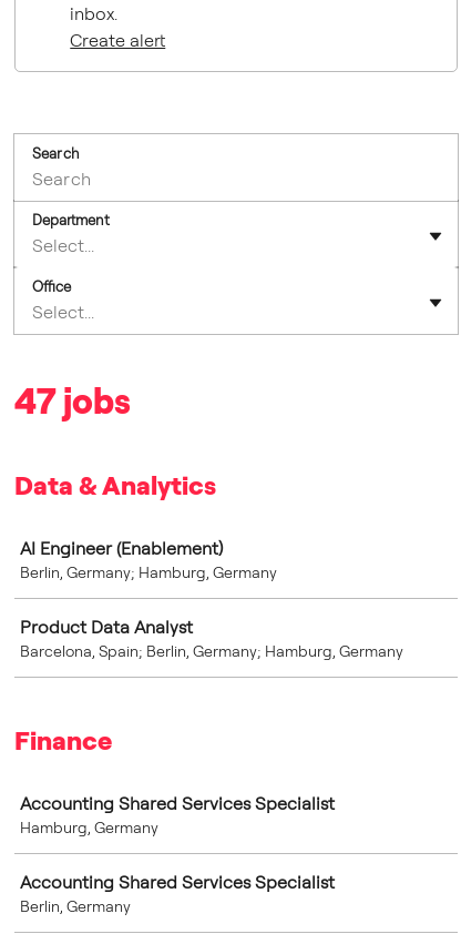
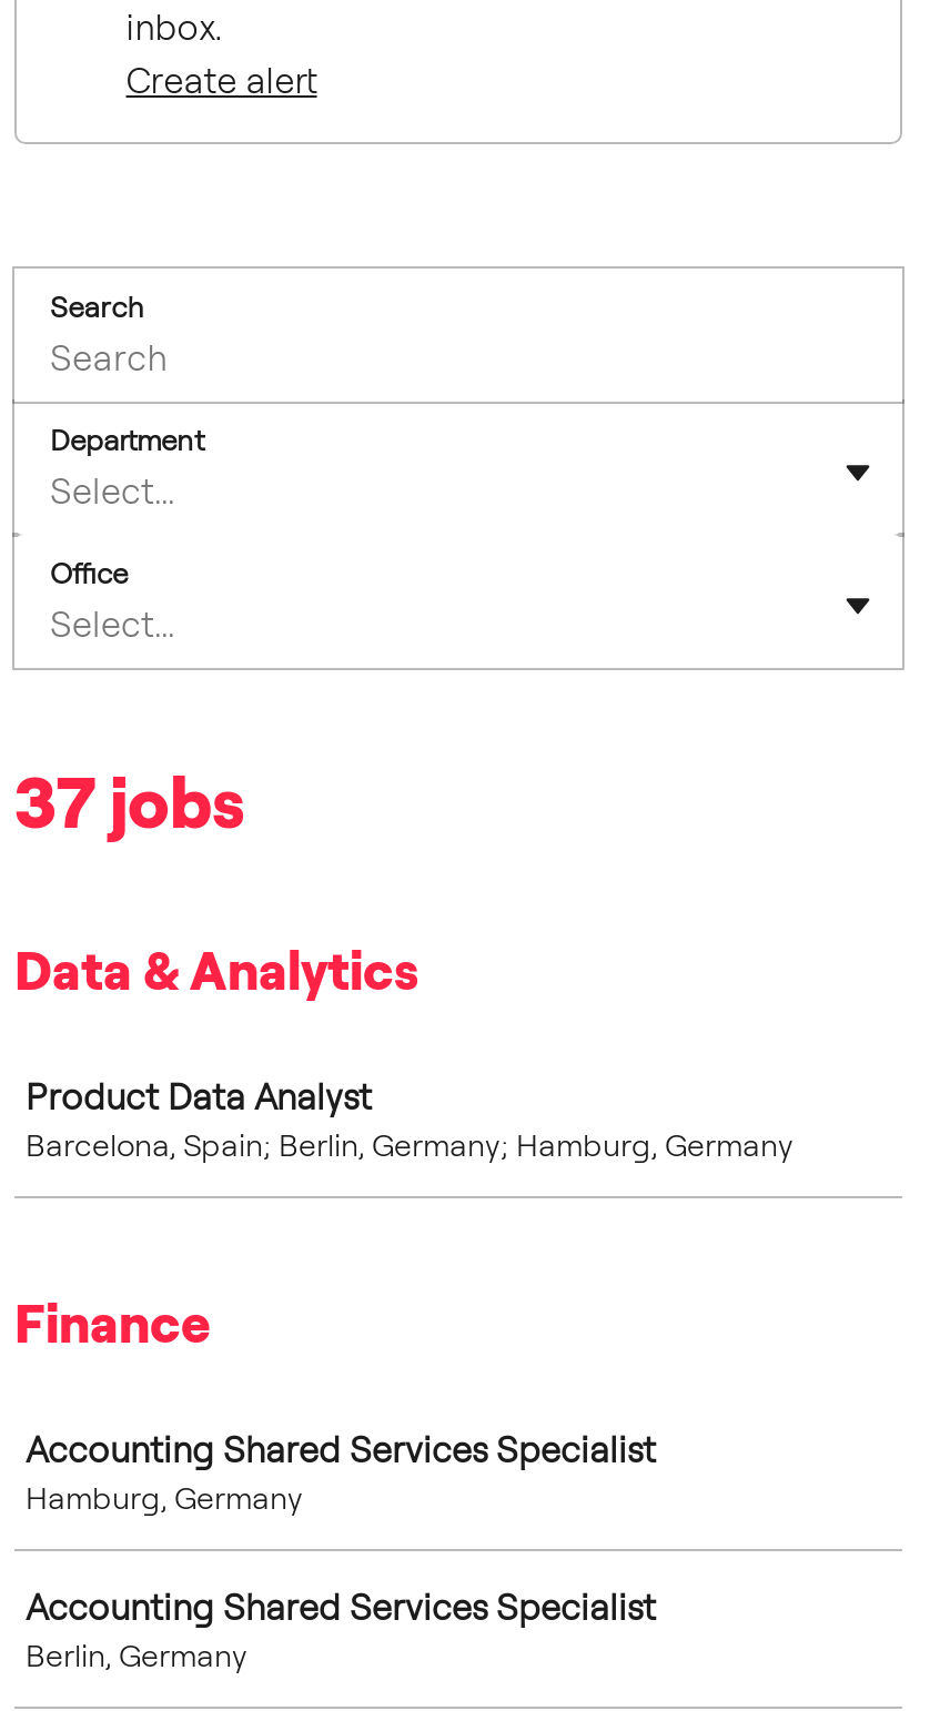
[14,377,131,423] 47 jobs -> [14,755,245,846] 37 jobs
[20,537,277,581] AI Engineer (Enablement) | Berlin, Germany; Hamburg, Germany -> none

